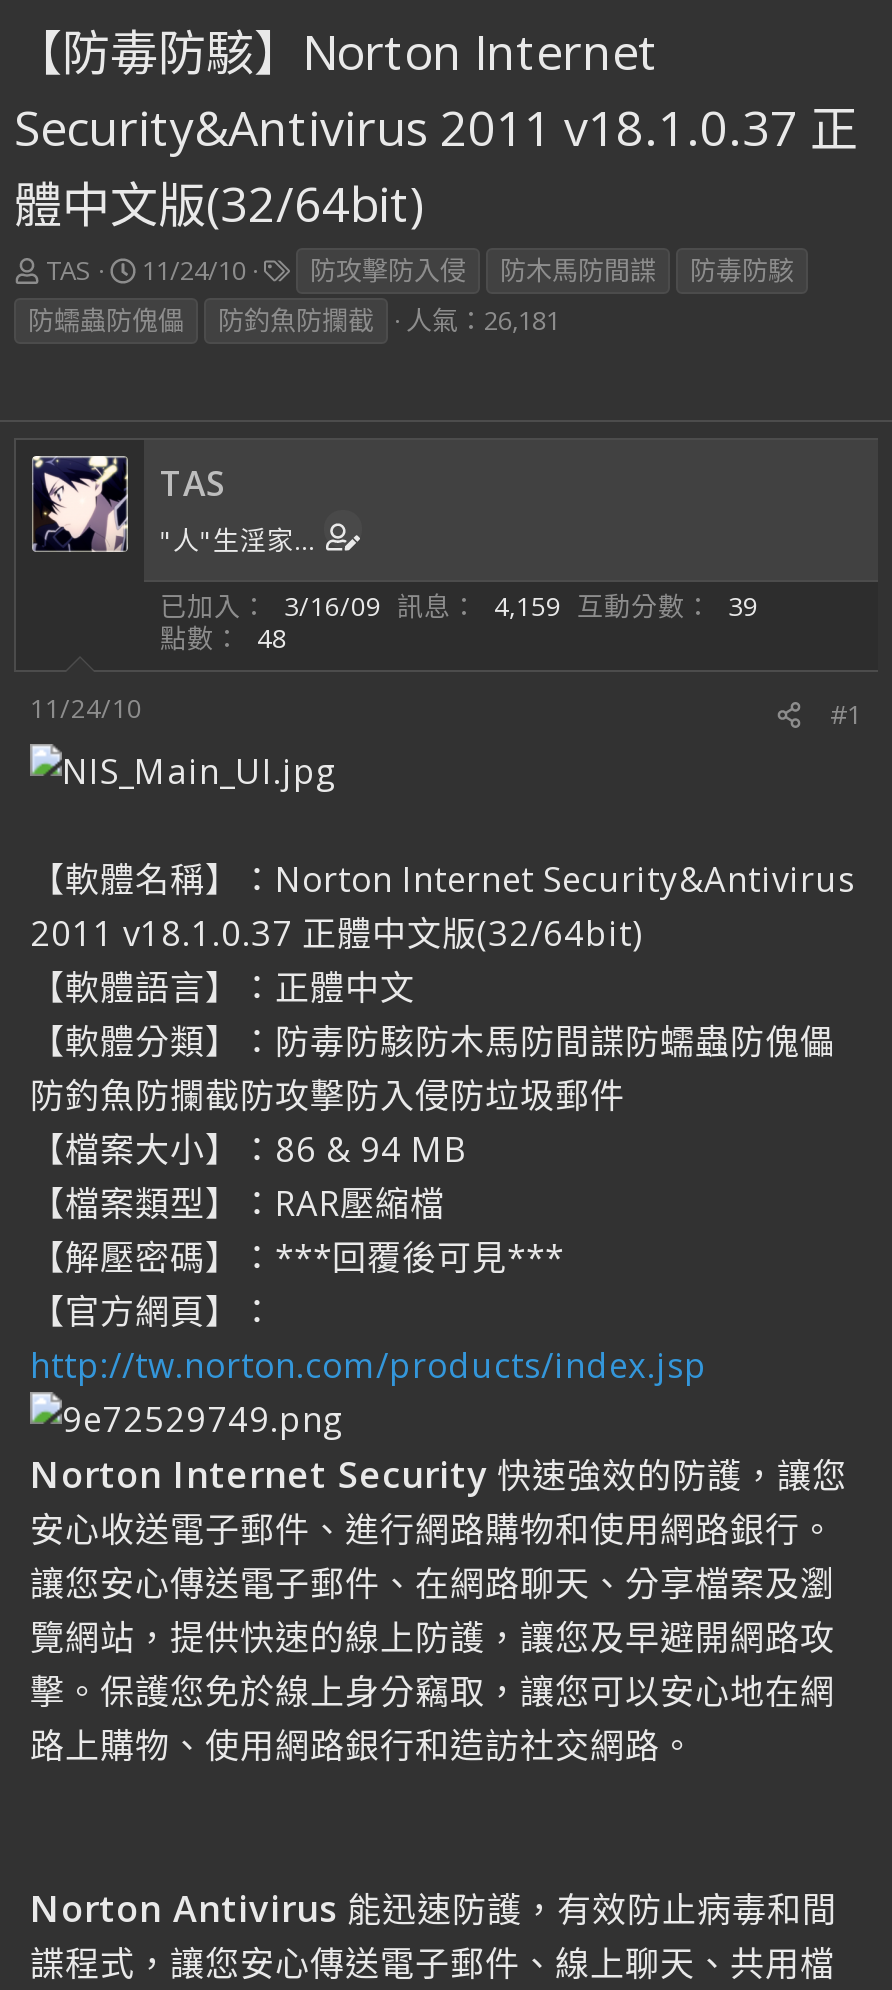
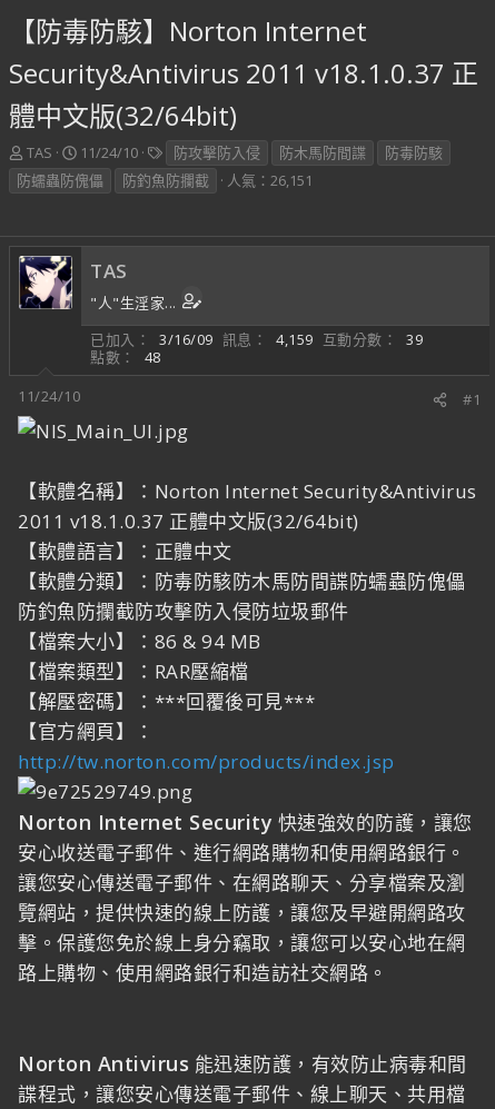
[406,302,560,338] 人氣：26,181 -> [227,170,313,190] 人氣：26,151

